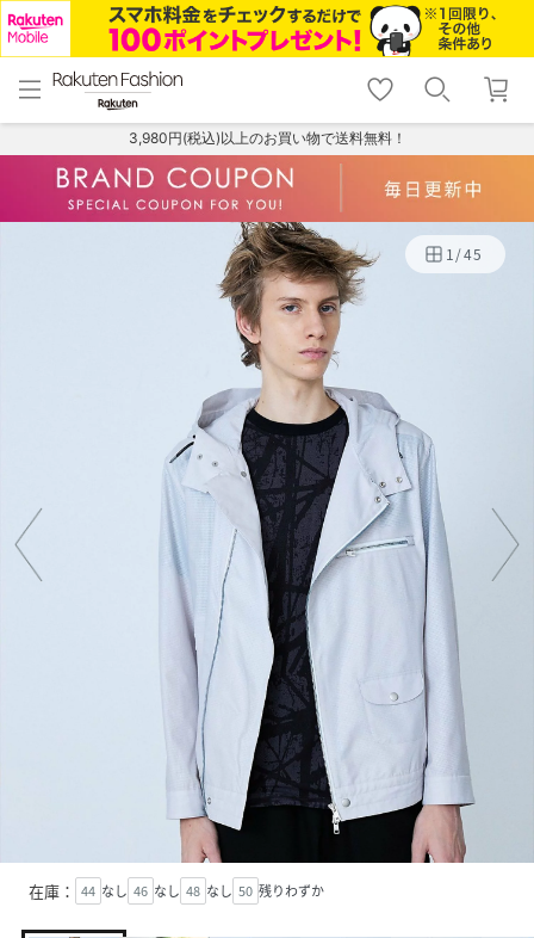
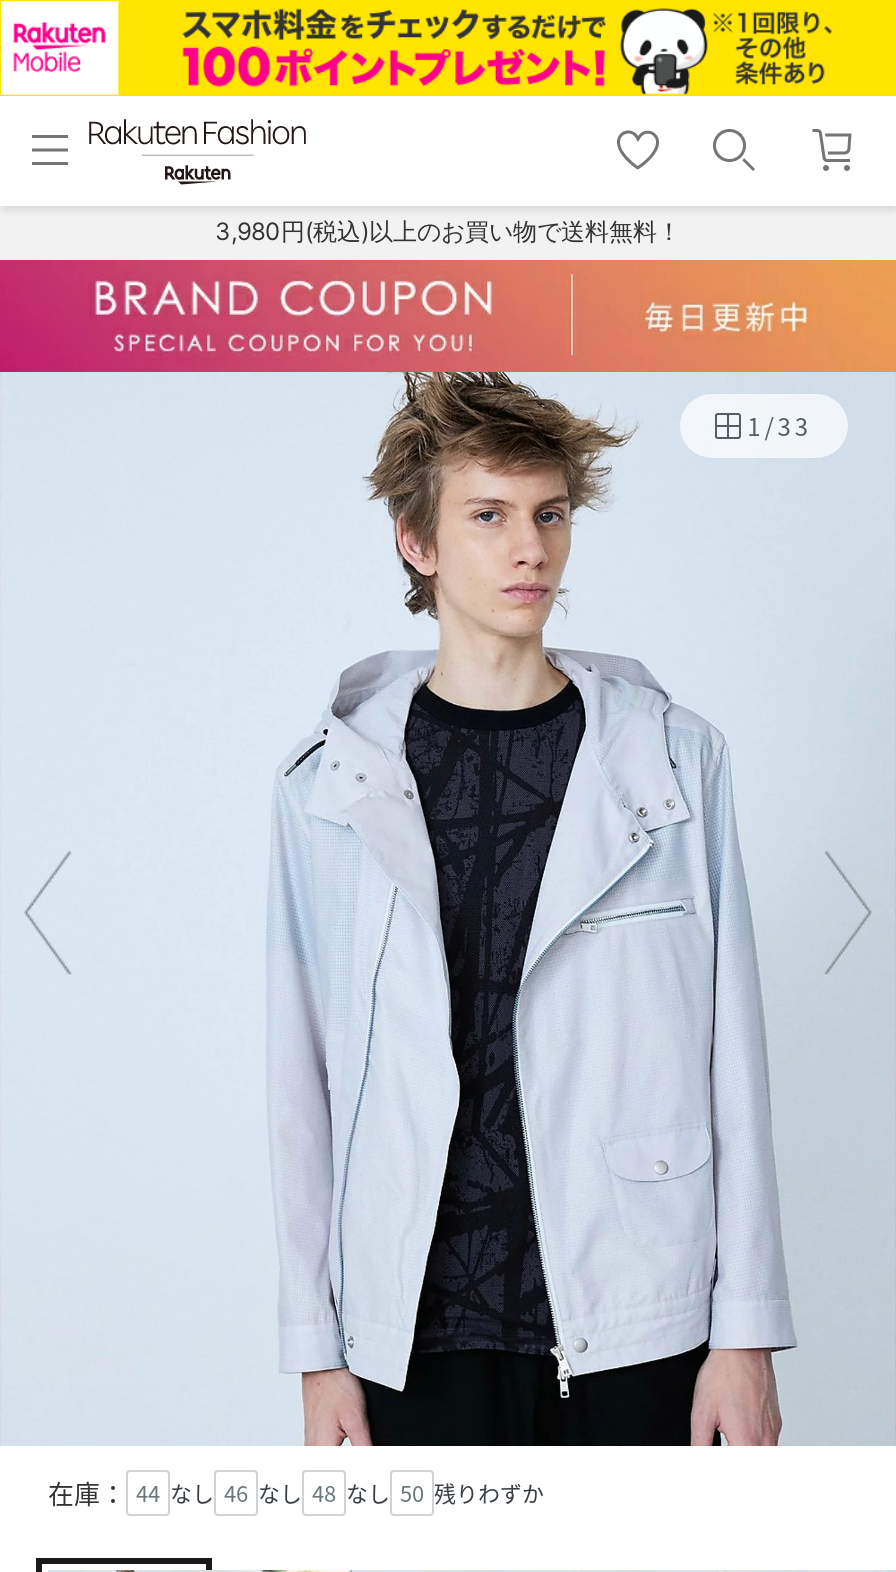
[445,243,484,265] 1 /45 -> [747,408,812,444] 1 /33

